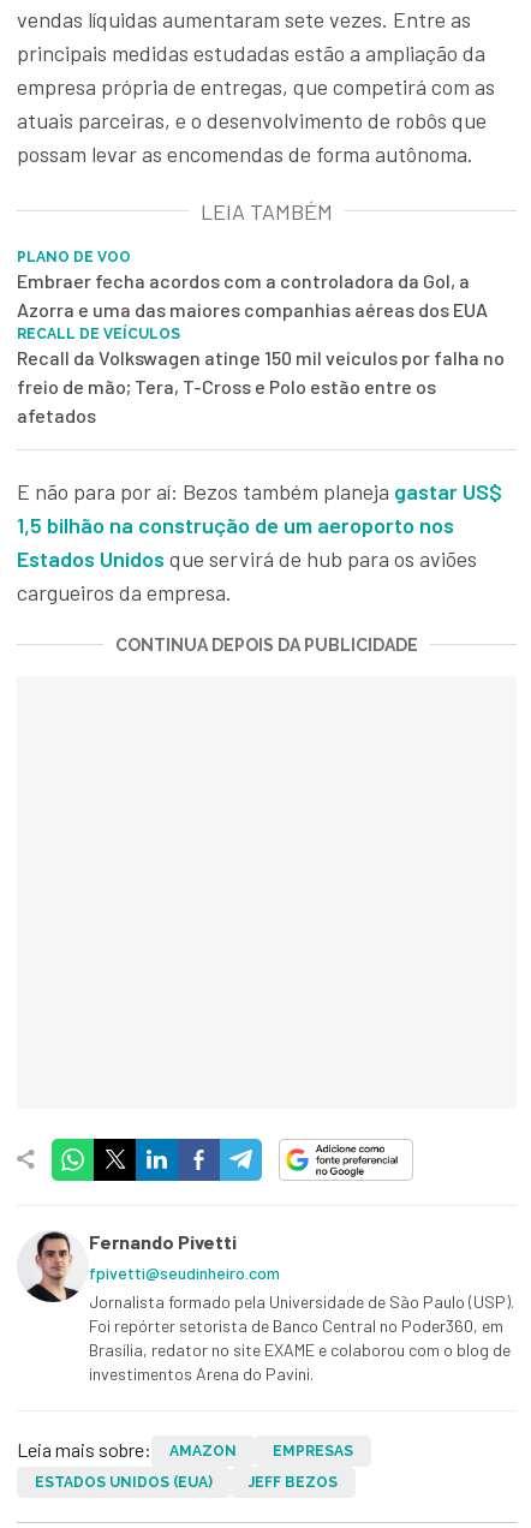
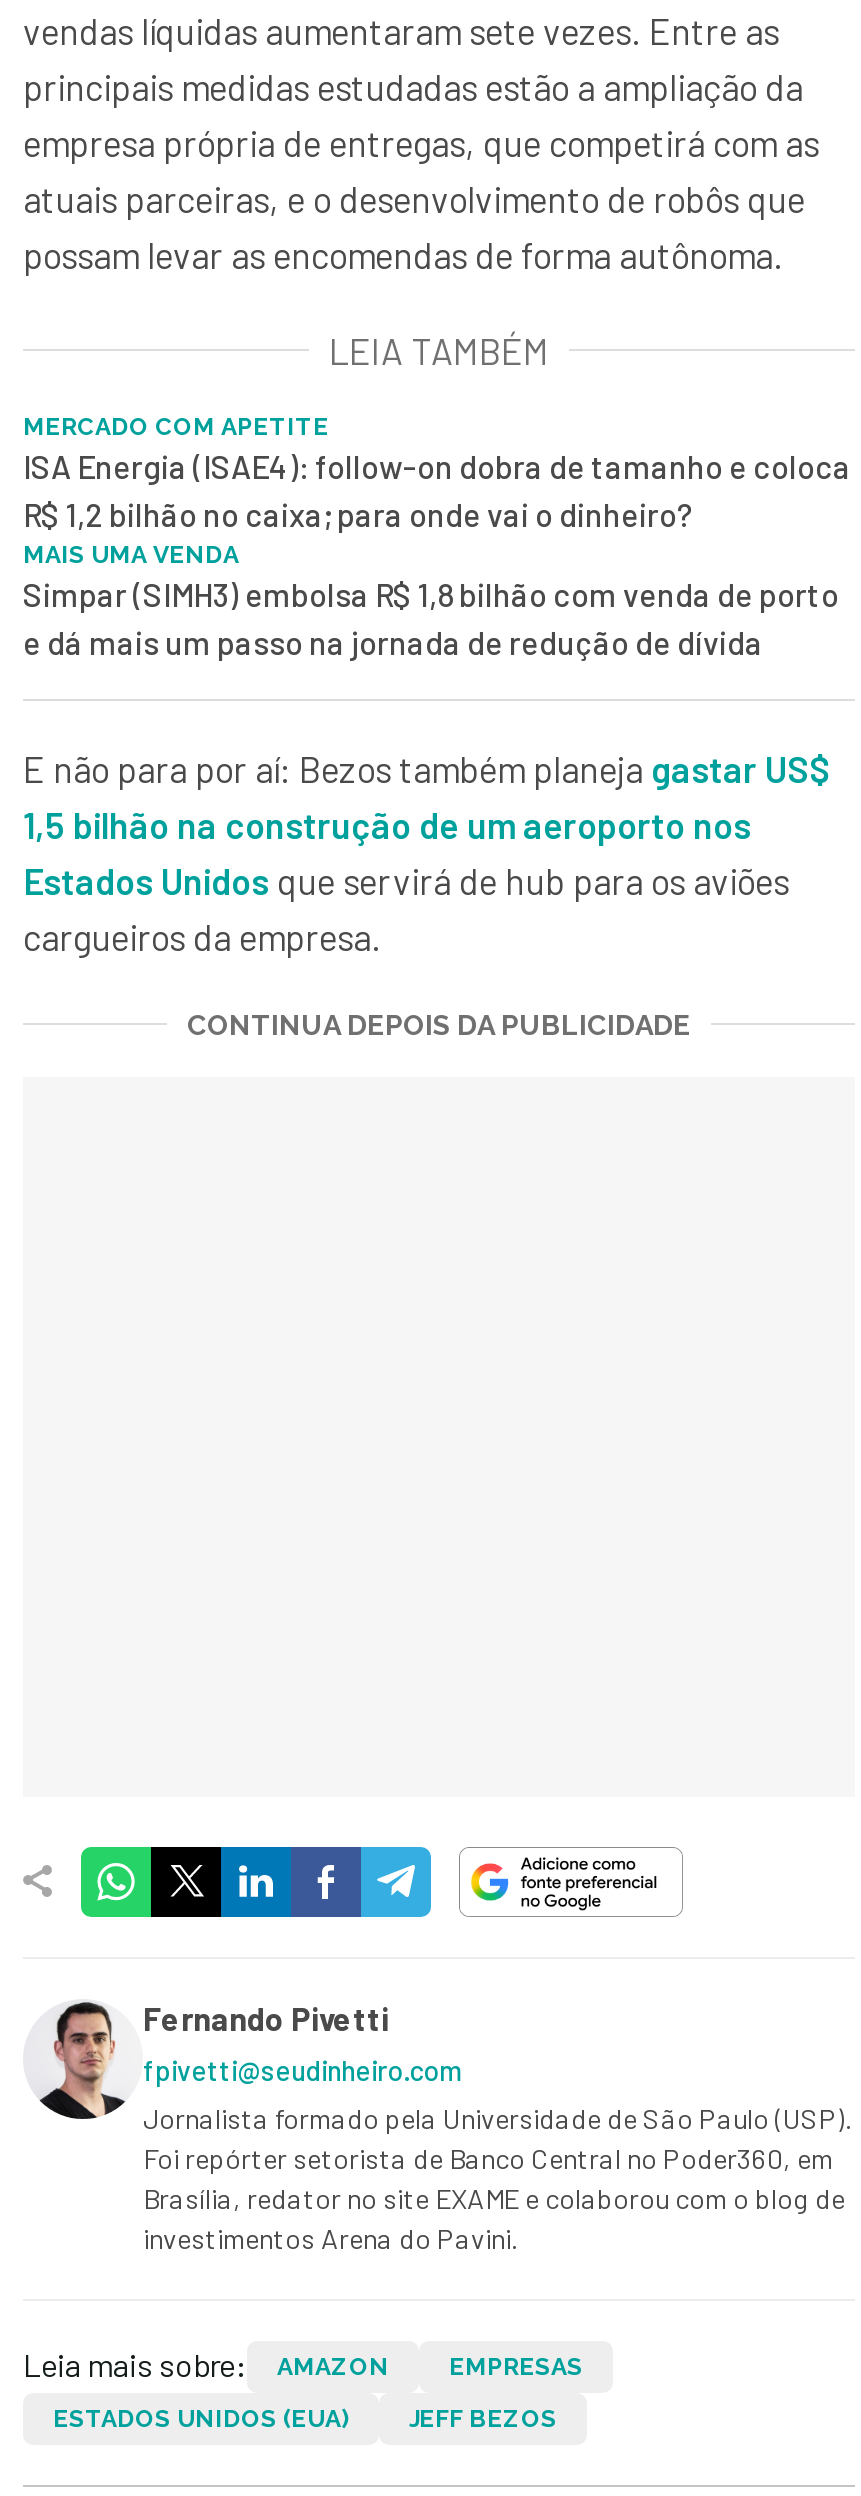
[17,248,505,426] PLANO DE VOO | Embraer fecha acordos com a controladora da Gol, a | Azorra e uma das maiores companhias aéreas dos EUA | RECALL DE VEÍCULOS | Recall da Volkswagen atinge 150 mil veículos por falha no | freio de mão; Tera, T-Cross e Polo estão entre os | afetados -> [23,413,851,661] MERCADO COM APETITE | ISA Energia (ISAE4): follow-on dobra de tamanho e coloca | R$ 1,2 bilhão no caixa; para onde vai o dinheiro? | MAIS UMA VENDA | Simpar (SIMH3) embolsa R$ 1,8 bilhão com venda de porto | e dá mais um passo na jornada de redução de dívida

